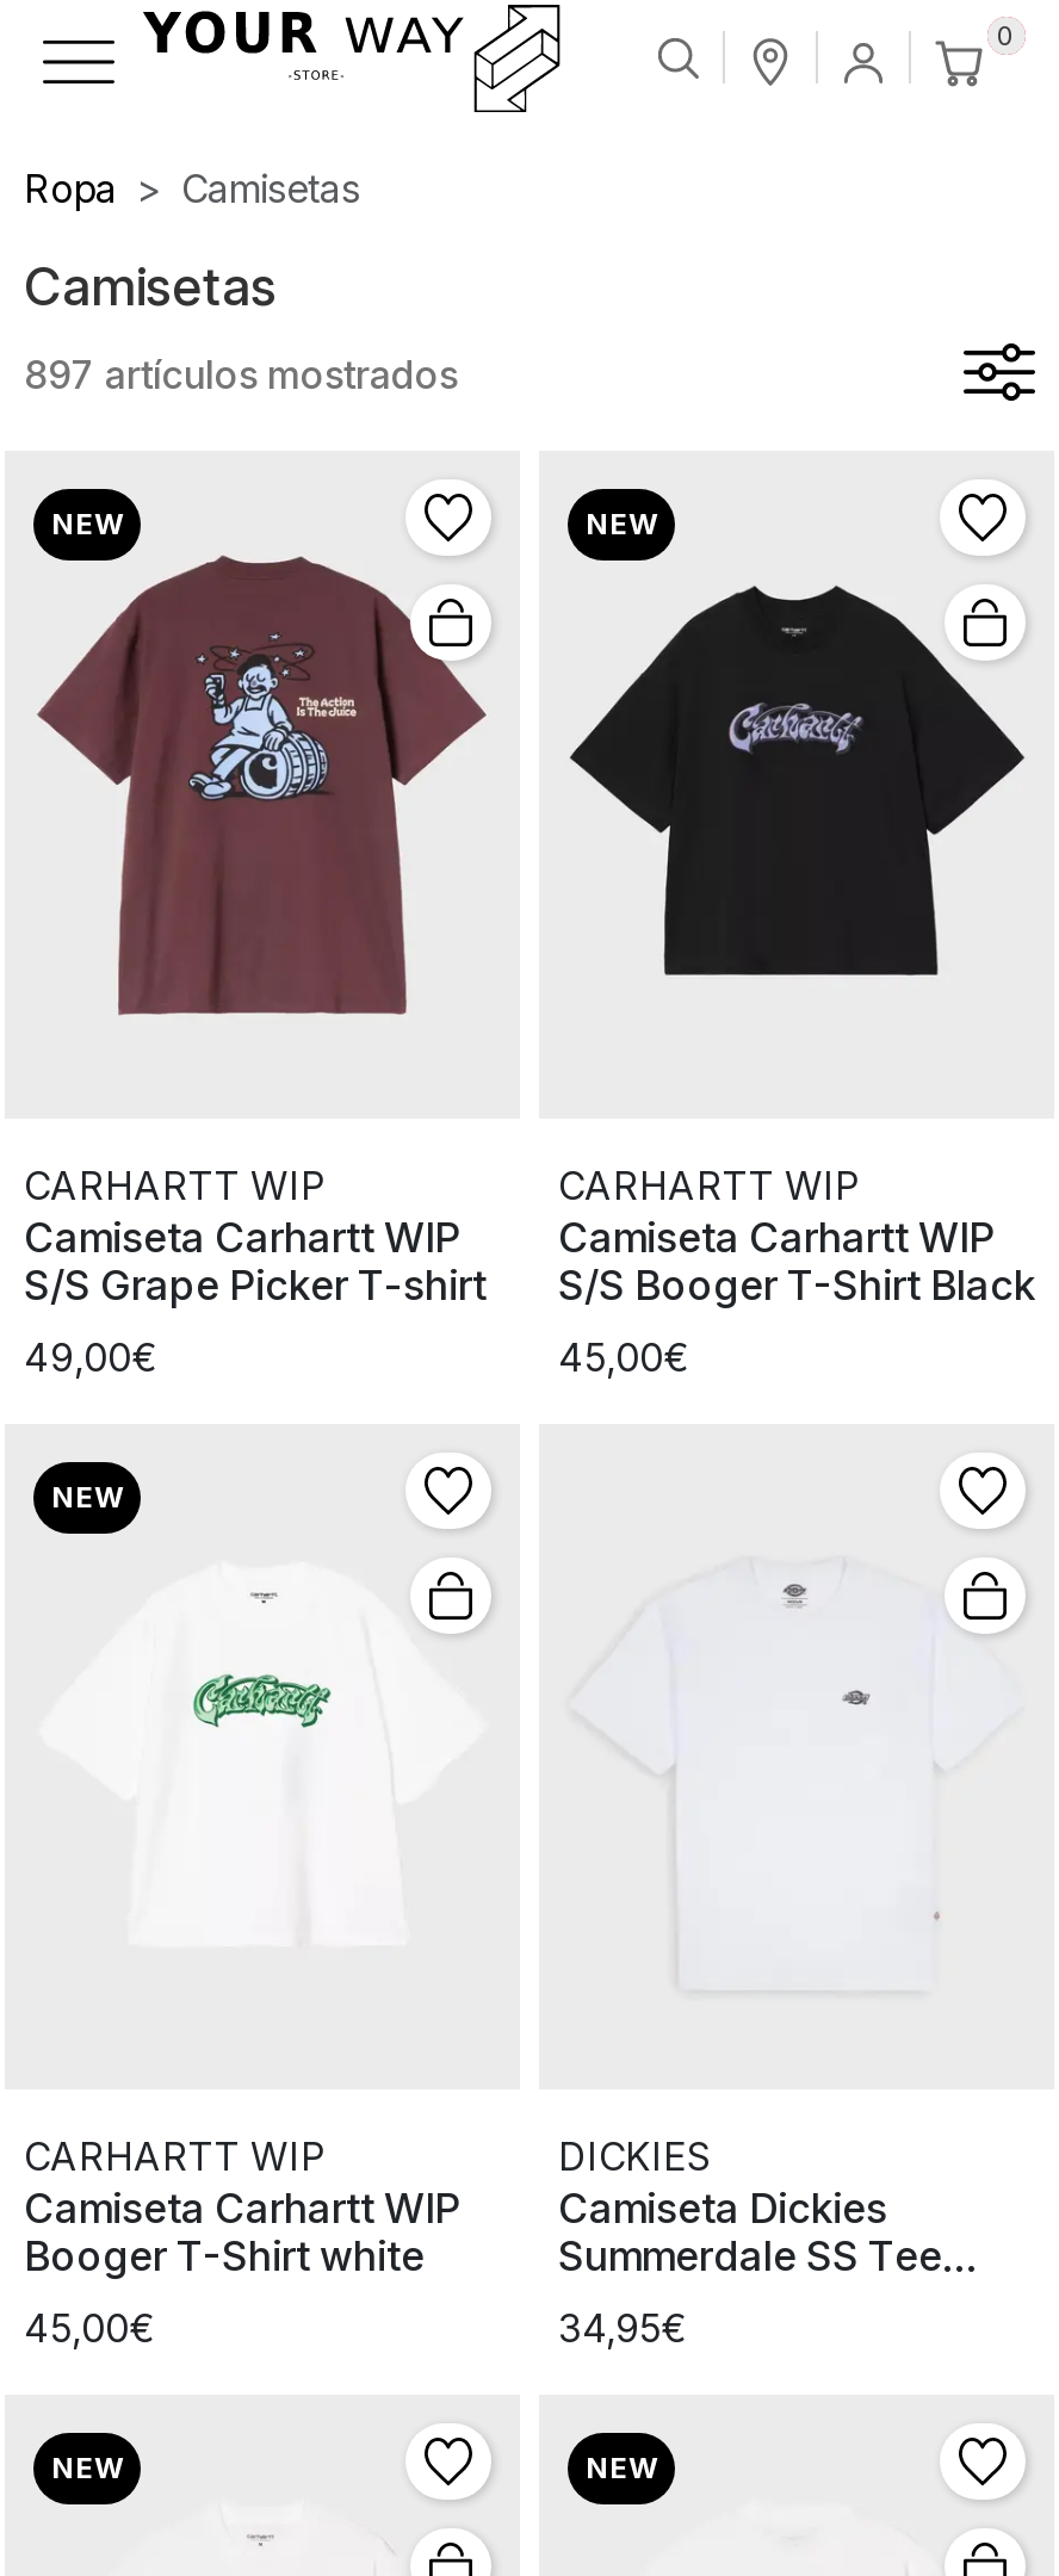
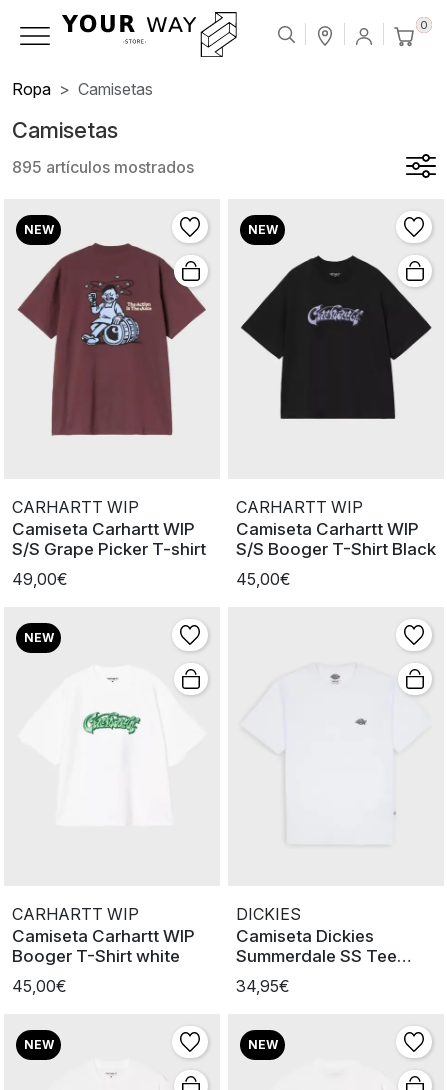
[24,350,458,397] 897 artículos mostrados -> [12,157,194,177] 895 artículos mostrados

